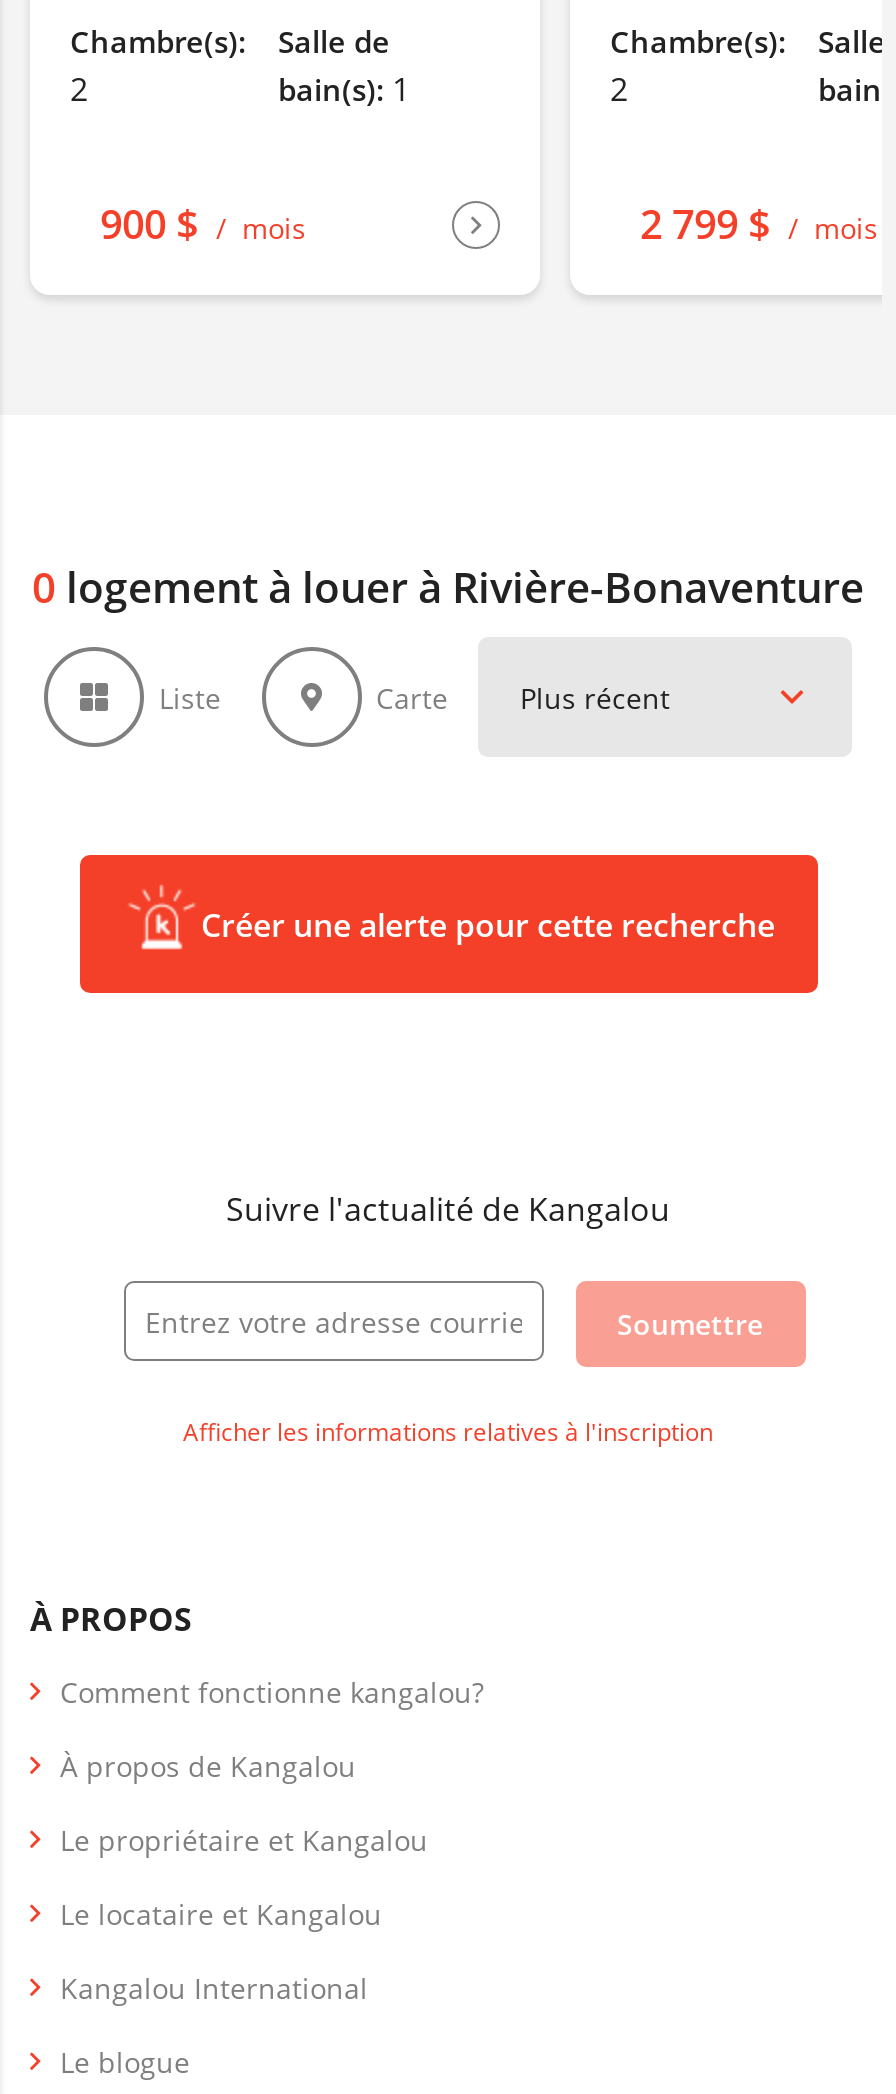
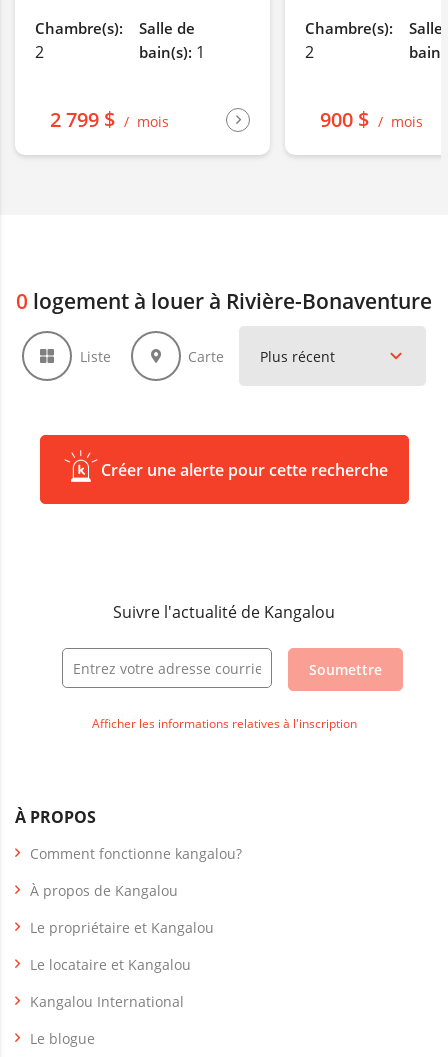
[100,197,306,251] 900 $ mois -> [50,106,169,133] 2 799 $ mois
[640,197,878,251] 2 799 $ mois -> [320,106,423,133] 900 $ mois

